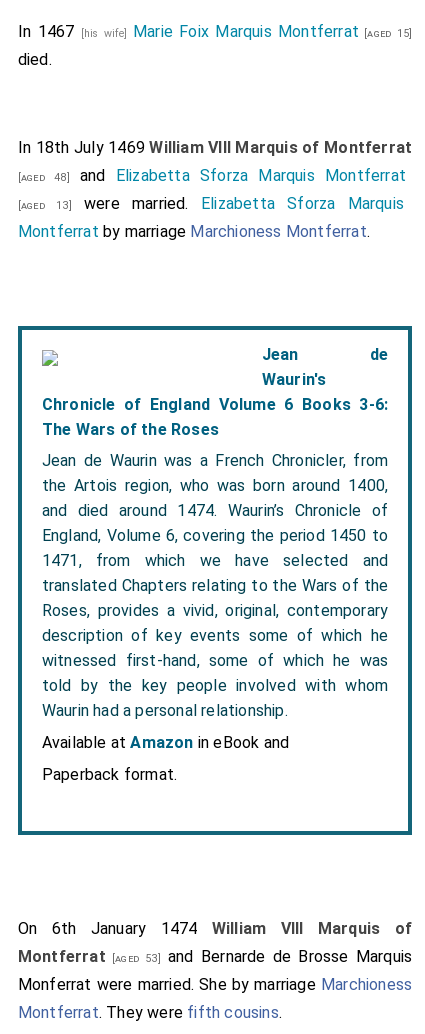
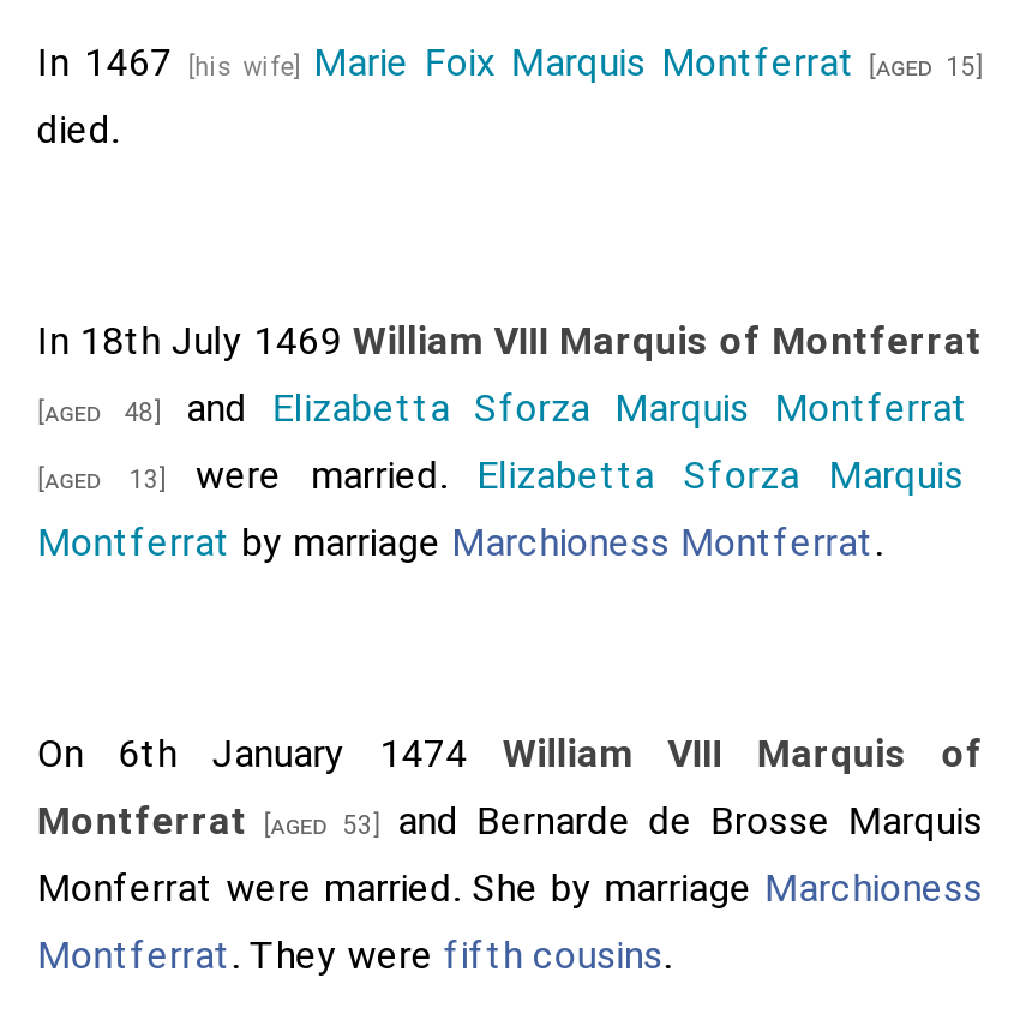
[17,325,413,836] [image] | Jean de | Waurin's | Chronicle of England Volume 6 Books 3-6: | The Wars of the Roses | Jean de Waurin was a French Chronicler, from | the Artois region, who was born around 1400, | and died around 1474. Waurin’s Chronicle of | England, Volume 6, covering the period 1450 to | 1471, from which we have selected and | translated Chapters relating to the Wars of the | Roses, provides a vivid, original, contemporary | description of key events some of which he | witnessed first-hand, some of which he was | told by the key people involved with whom | Waurin had a personal relationship. | Available at Amazon in eBook and | Paperback format. -> none

